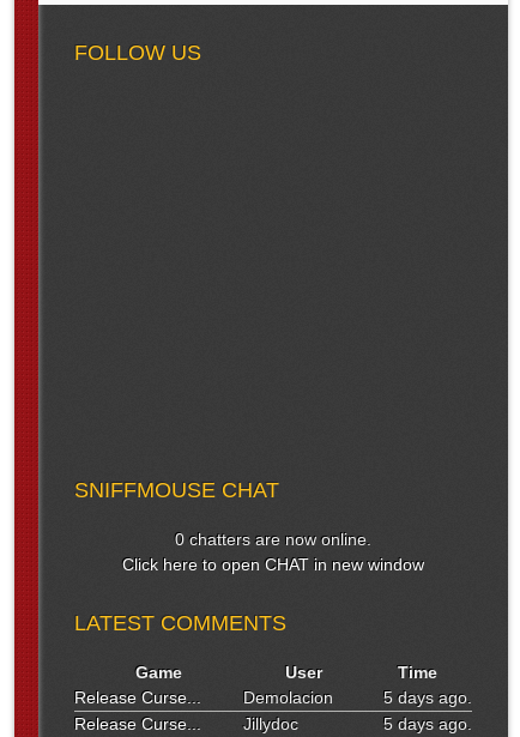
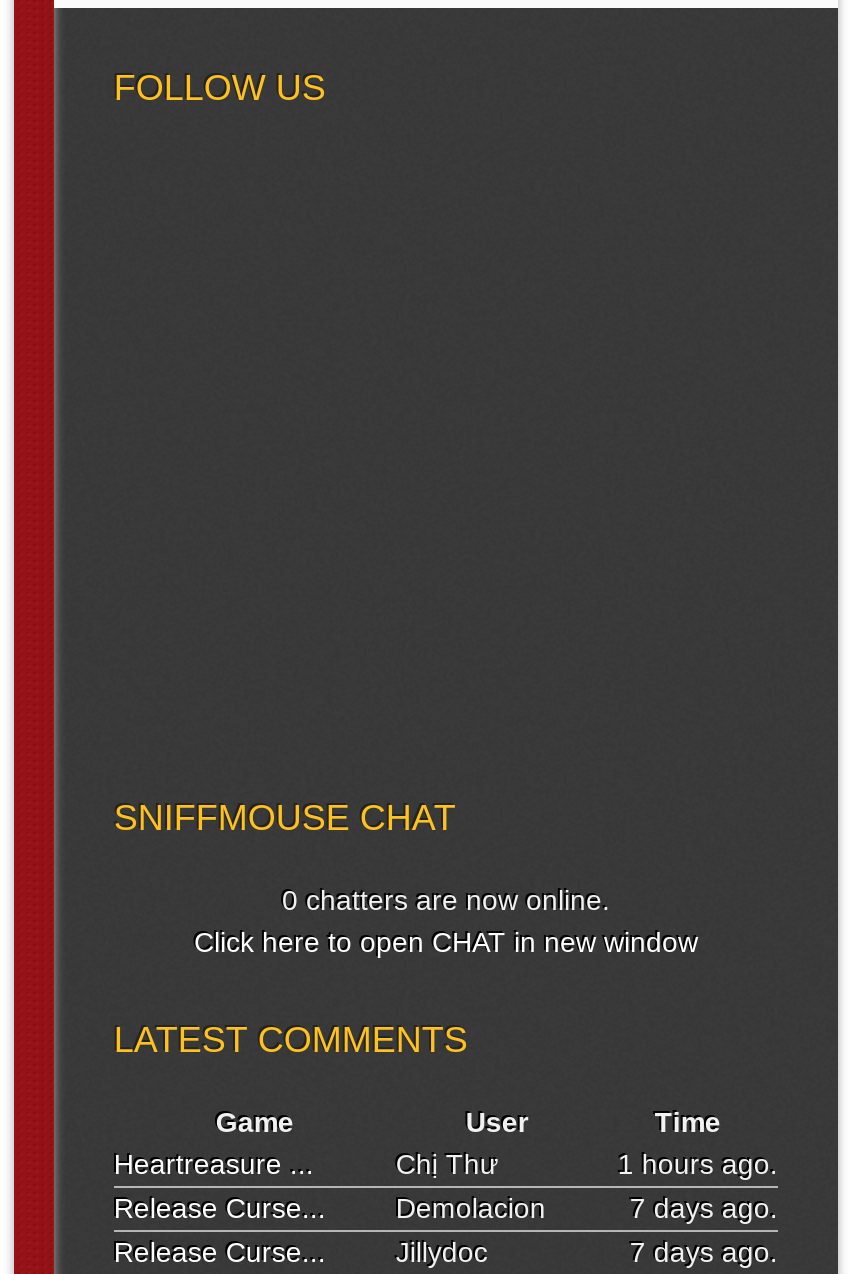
none -> [114,1148,778,1180] Heartreasure ... | Chị Thư | 1 hours ago.
[383,688,472,707] 5 days ago. -> [630,1192,778,1224] 7 days ago.
[383,714,472,733] 5 days ago. -> [630,1236,778,1268] 7 days ago.

